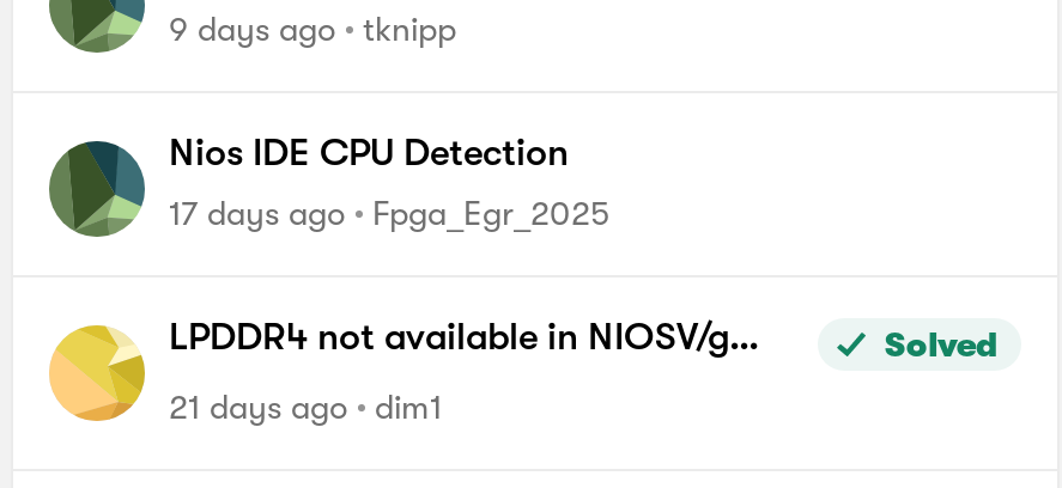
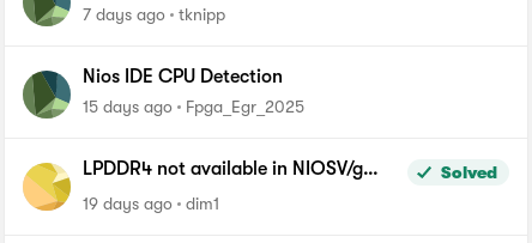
[169,10,456,48] 9 days ago tknipp -> [83,5,225,24] 7 days ago tknipp
[169,194,609,232] 17 days ago Fpga_Egr_2025 -> [83,97,304,116] 15 days ago Fpga_Egr_2025
[169,388,348,426] 21 days ago -> [83,194,173,213] 19 days ago

